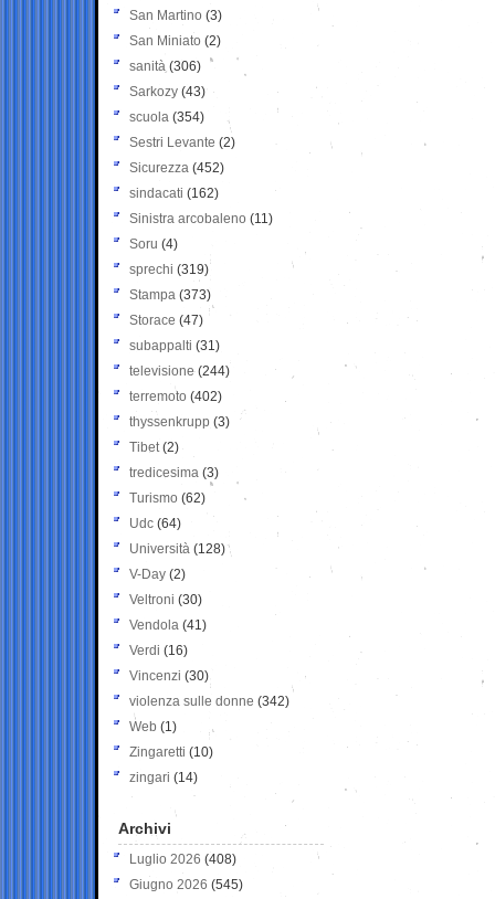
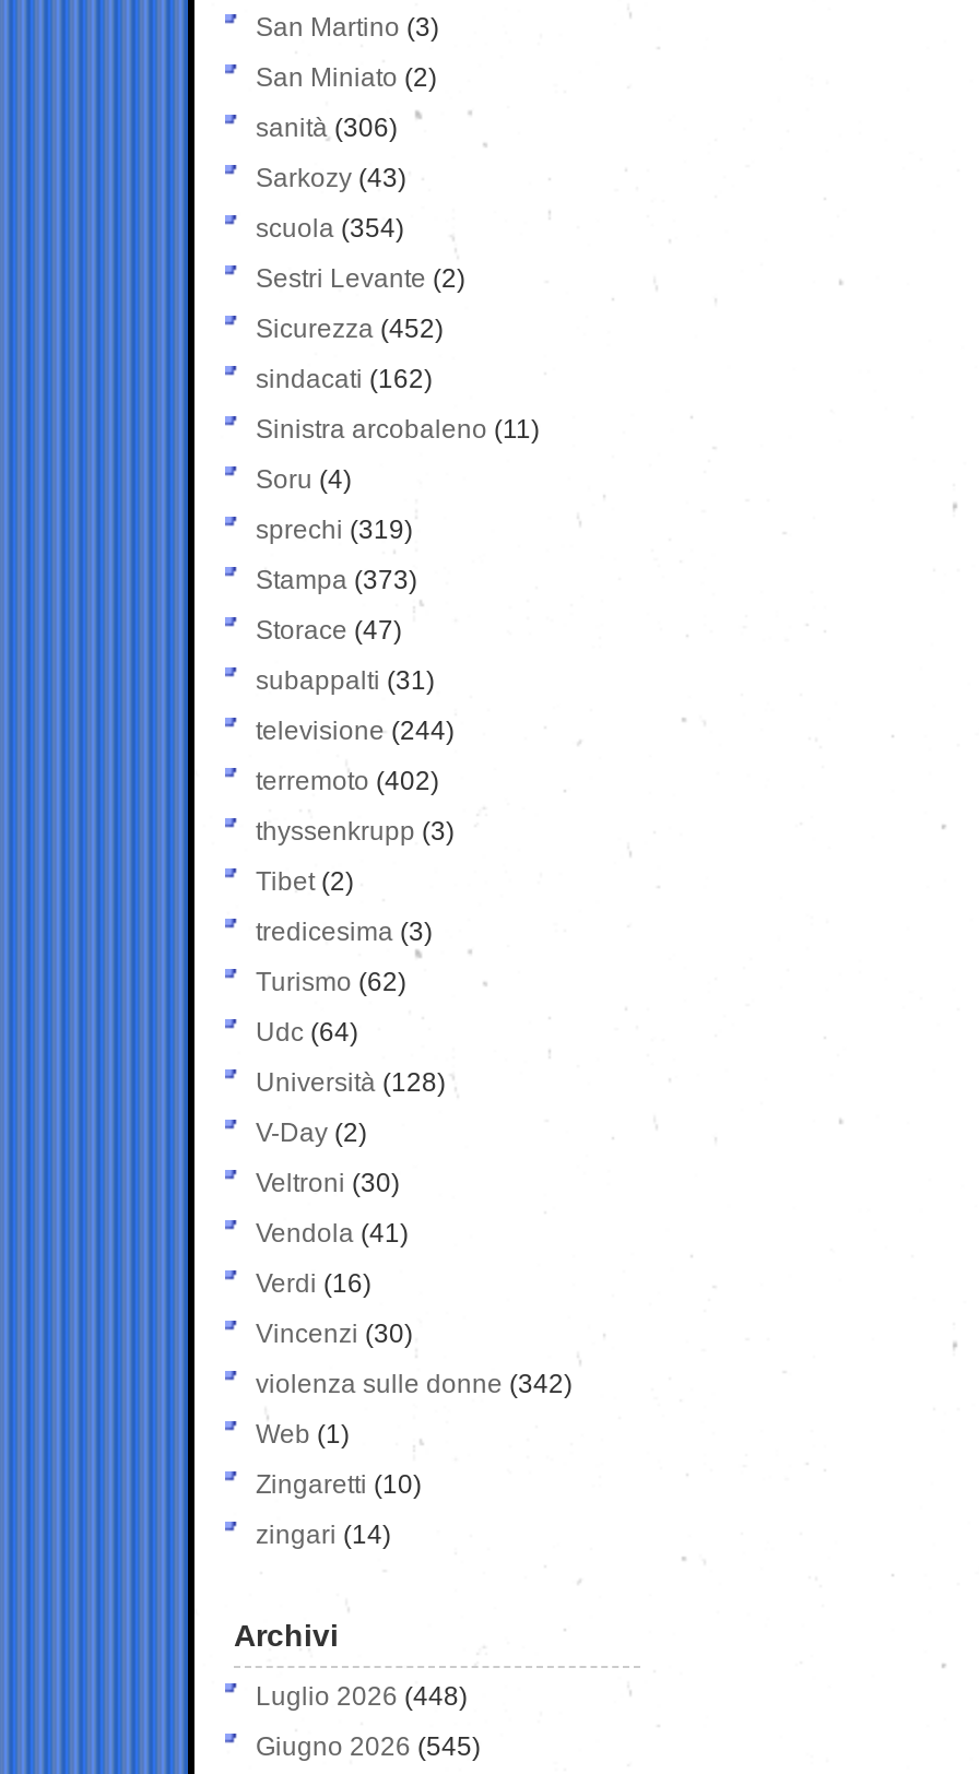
[129,851,236,867] Luglio 2026 (408) -> [256,1681,468,1712] Luglio 2026 (448)

